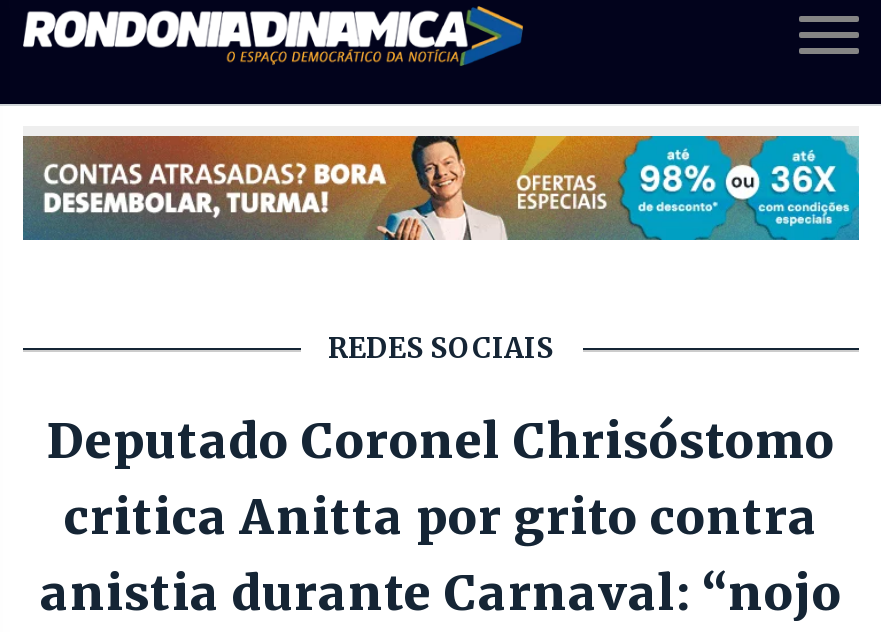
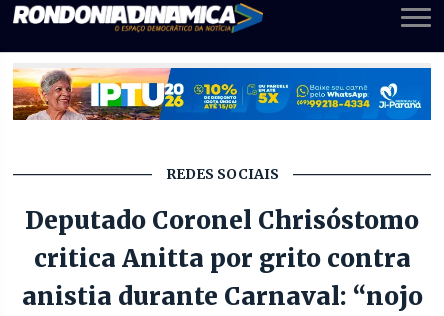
[21,134,861,242] [image] -> [12,67,431,121] [image]

